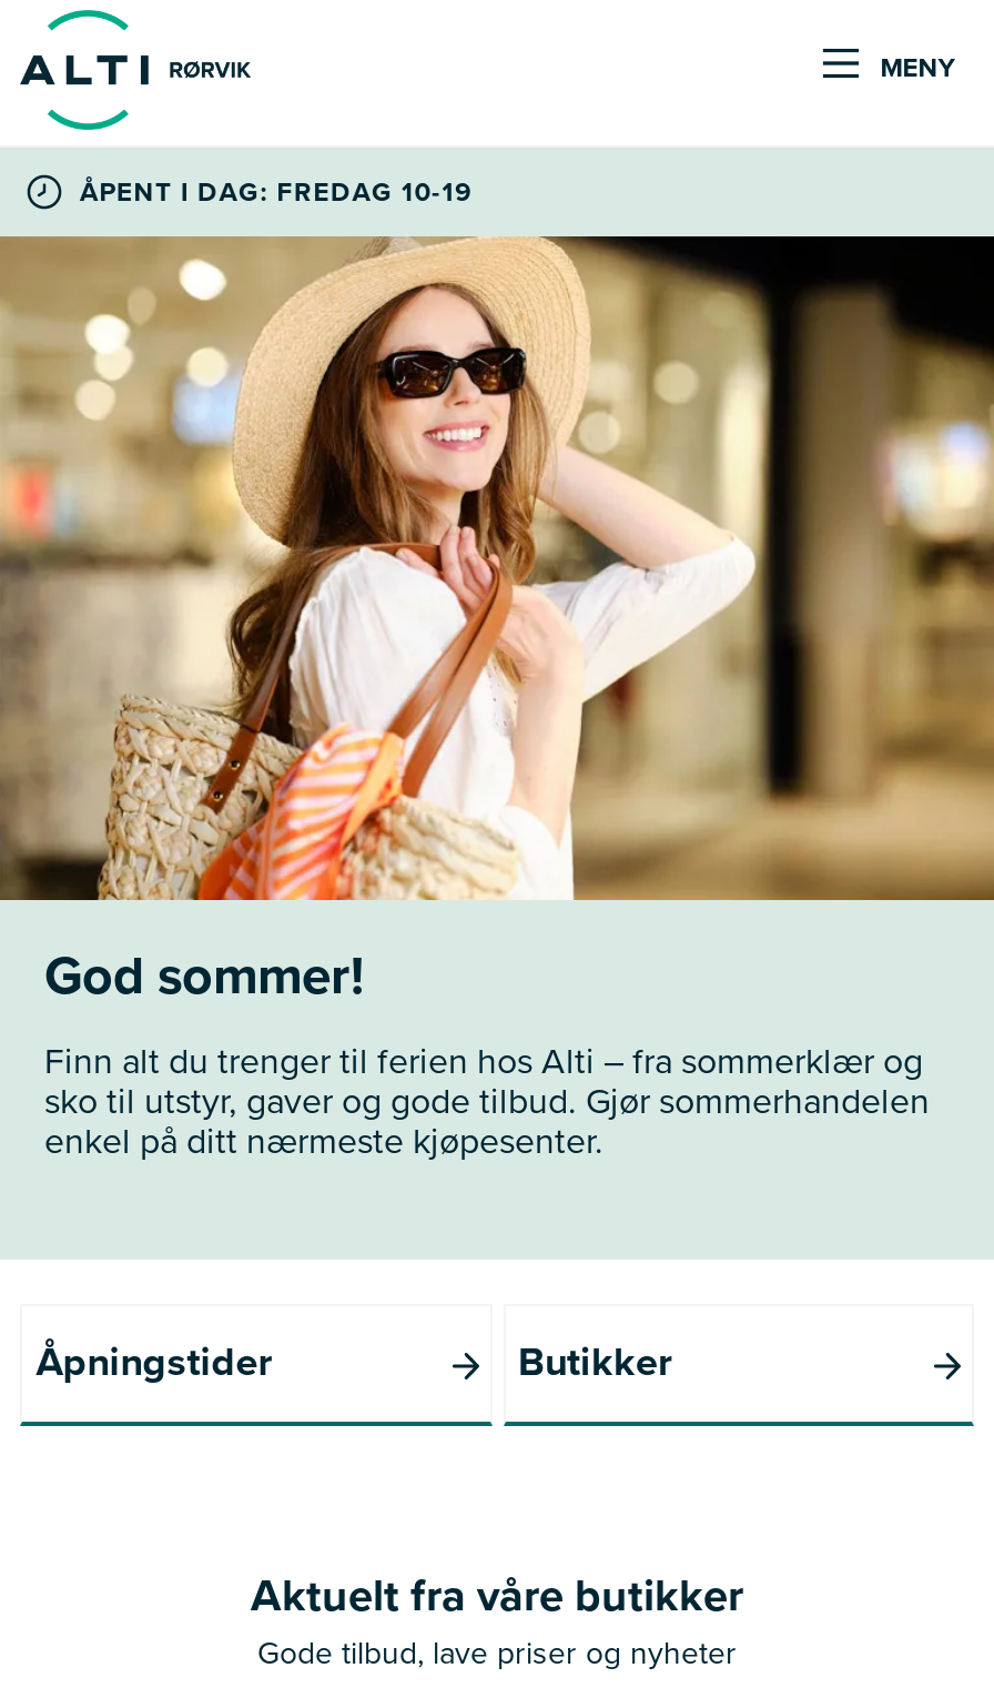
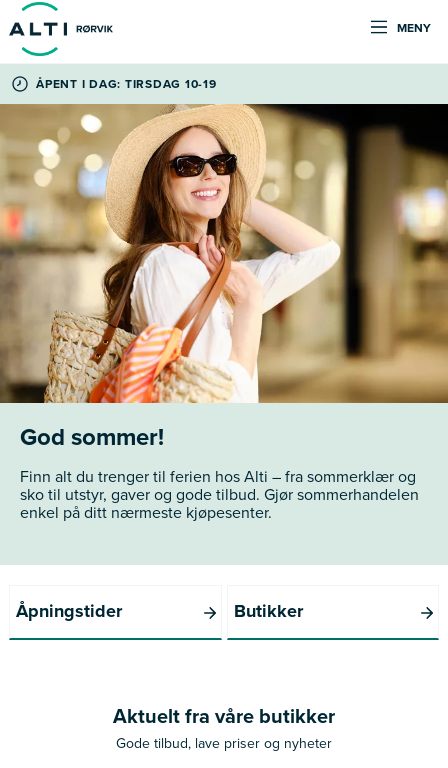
[80,172,472,212] ÅPENT I DAG: FREDAG 10-19 -> [36,75,216,92] ÅPENT I DAG: TIRSDAG 10-19

